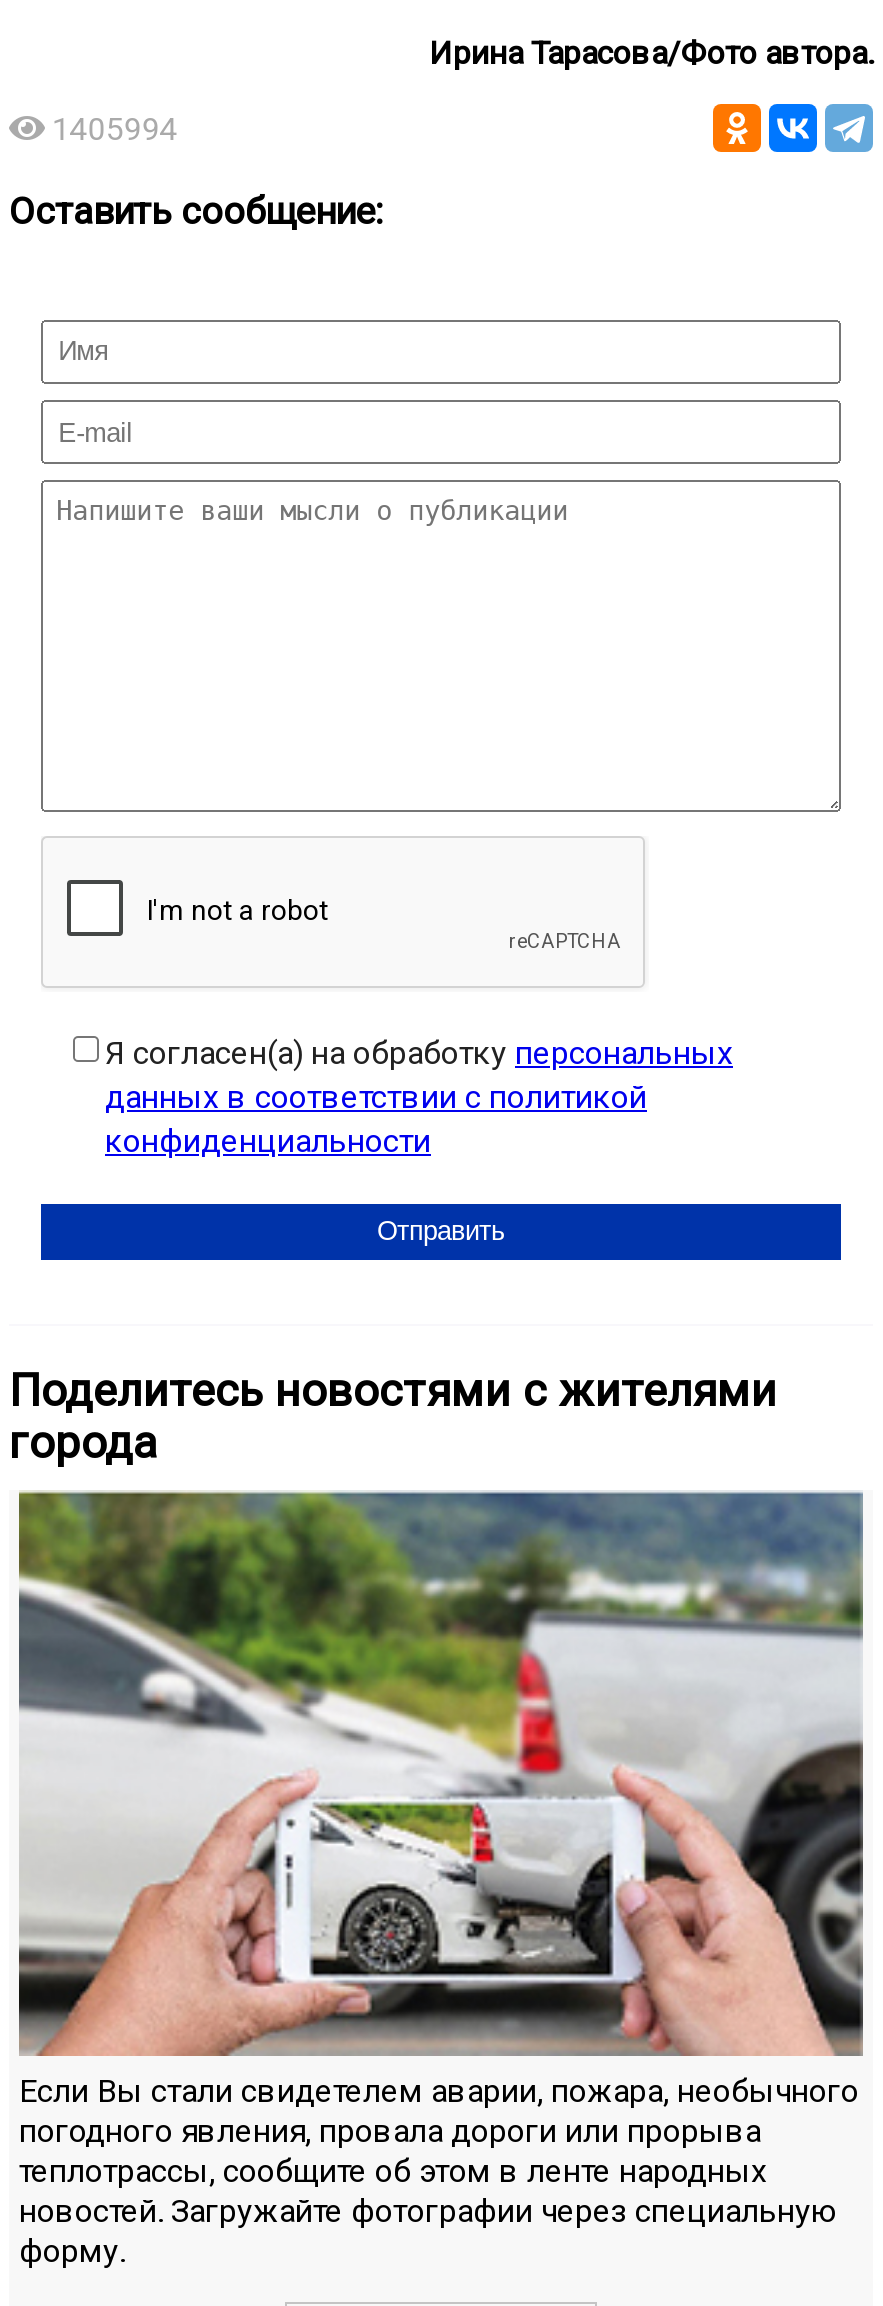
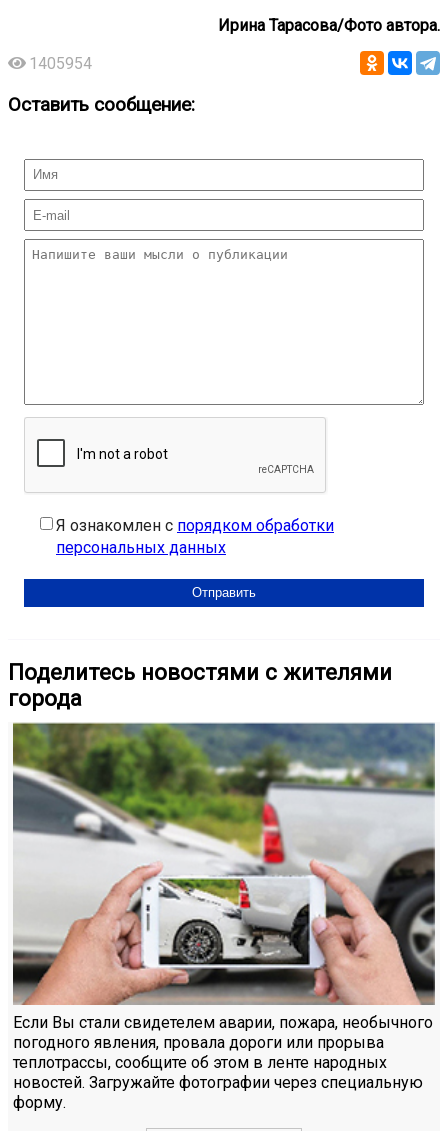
[51,110,177,148] 1405994 -> [29,54,92,73] 1405954
[105,1033,733,1159] Я согласен(а) на обработку персональных | данных в соответствии с политикой | конфиденциальности -> [56,516,334,557] Я ознакомлен с порядком обработки | персональных данных

